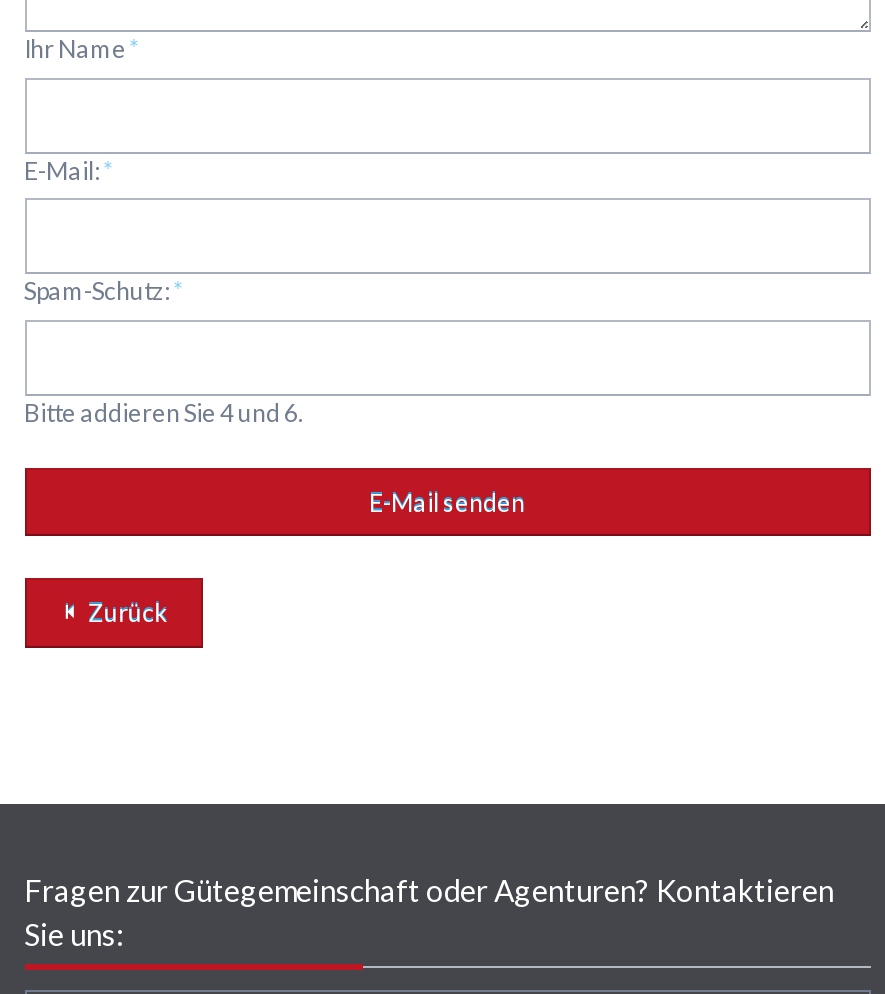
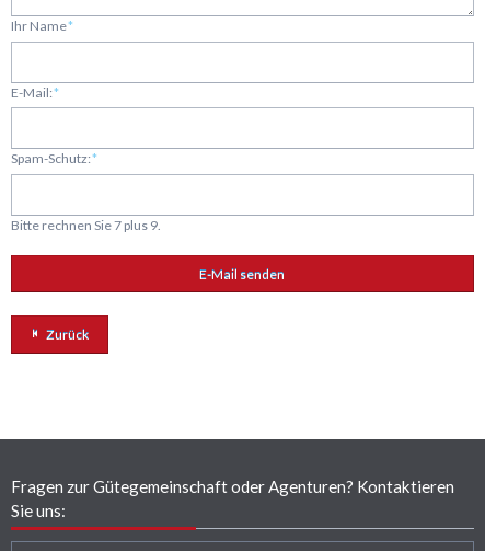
[24,397,304,427] Bitte addieren Sie 4 und 6. -> [10,216,160,233] Bitte rechnen Sie 7 plus 9.

